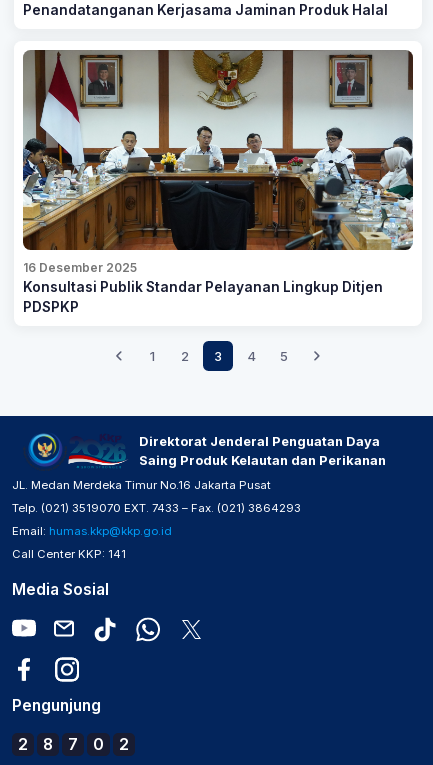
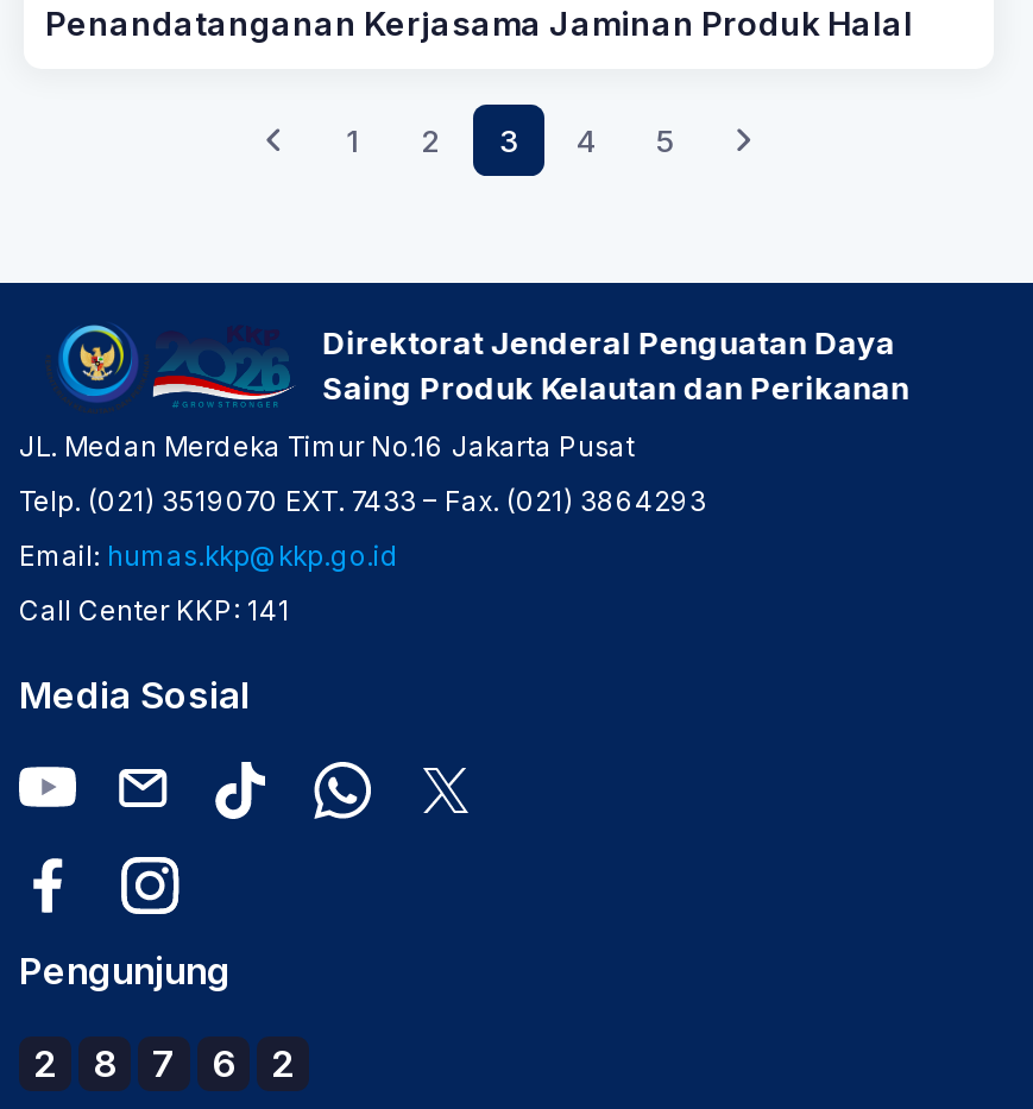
[22,49,414,315] [image] | 16 Desember 2025 | Konsultasi Publik Standar Pelayanan Lingkup Ditjen | PDSPKP -> none
[18,735,129,754] 2 8 7 0 2 -> [33,1041,295,1086] 2 8 7 6 2

